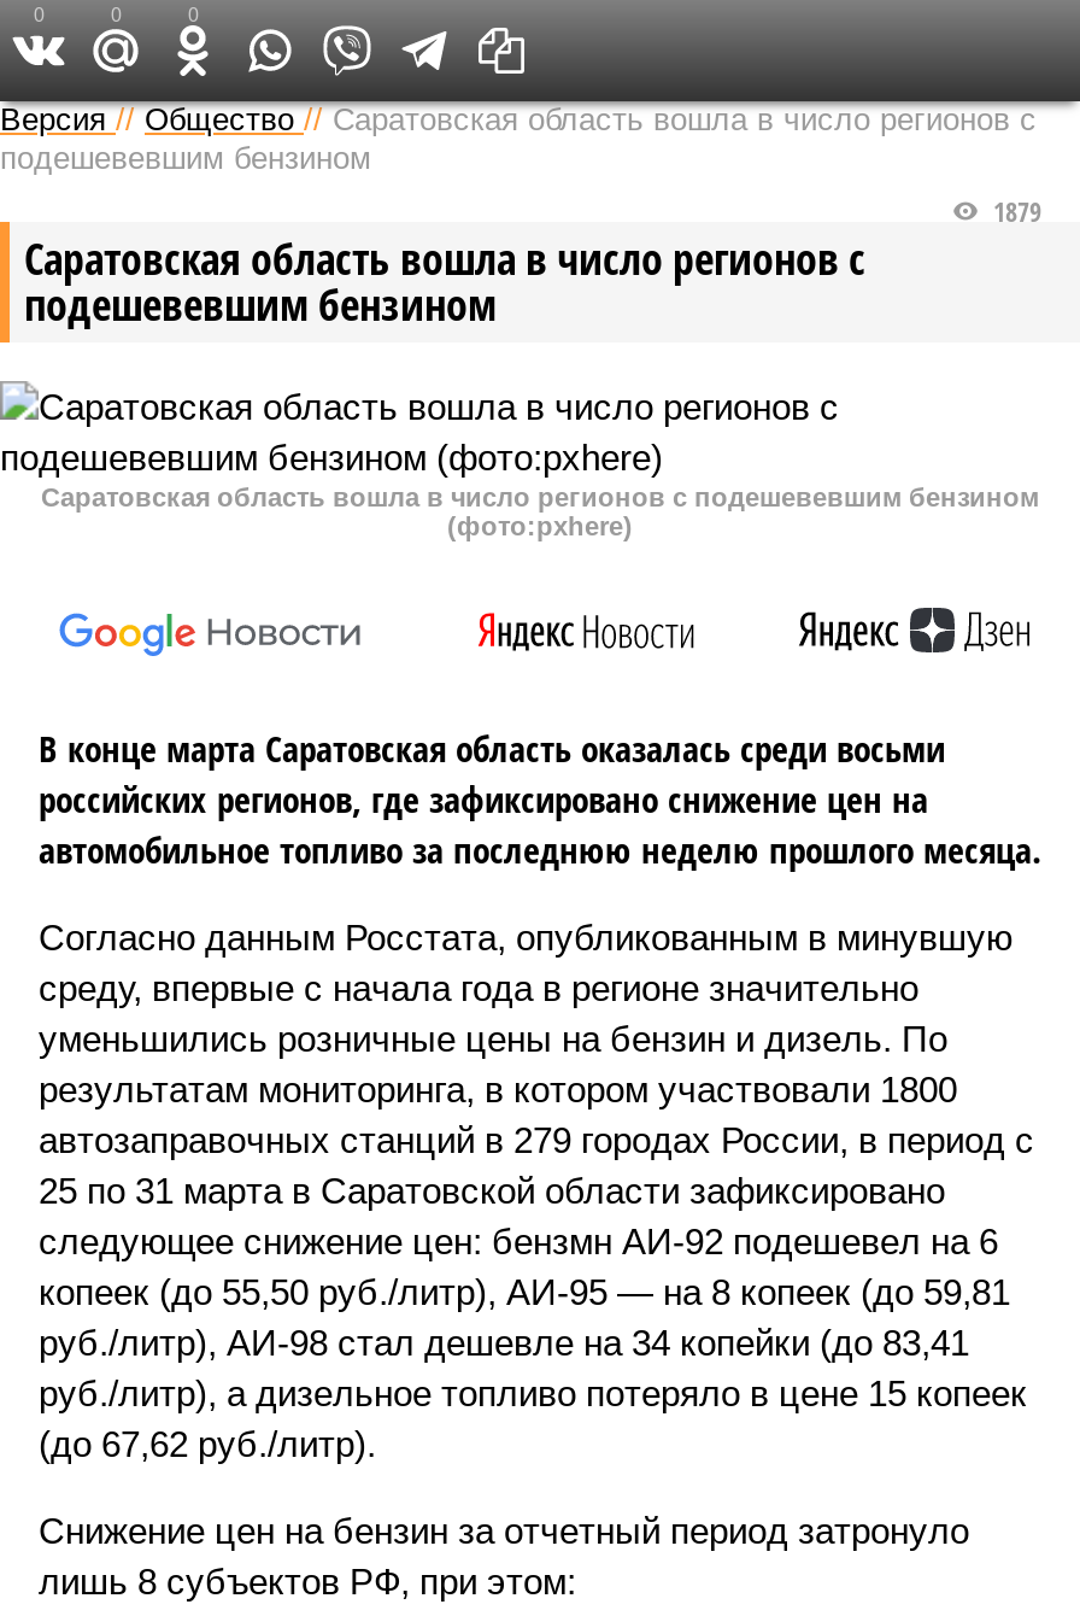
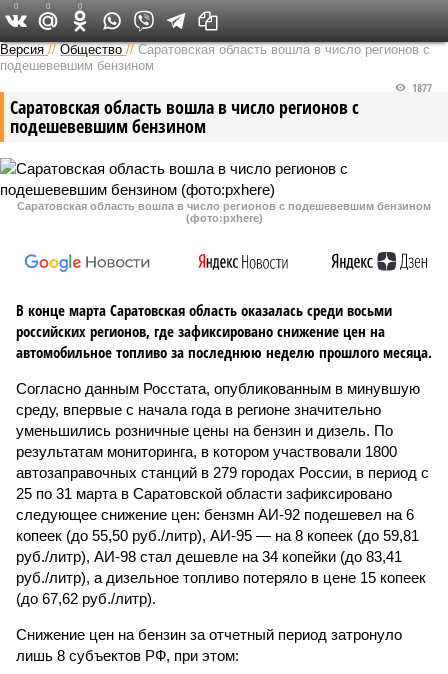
[986,193,1041,229] 1879 -> [409,80,432,95] 1877

